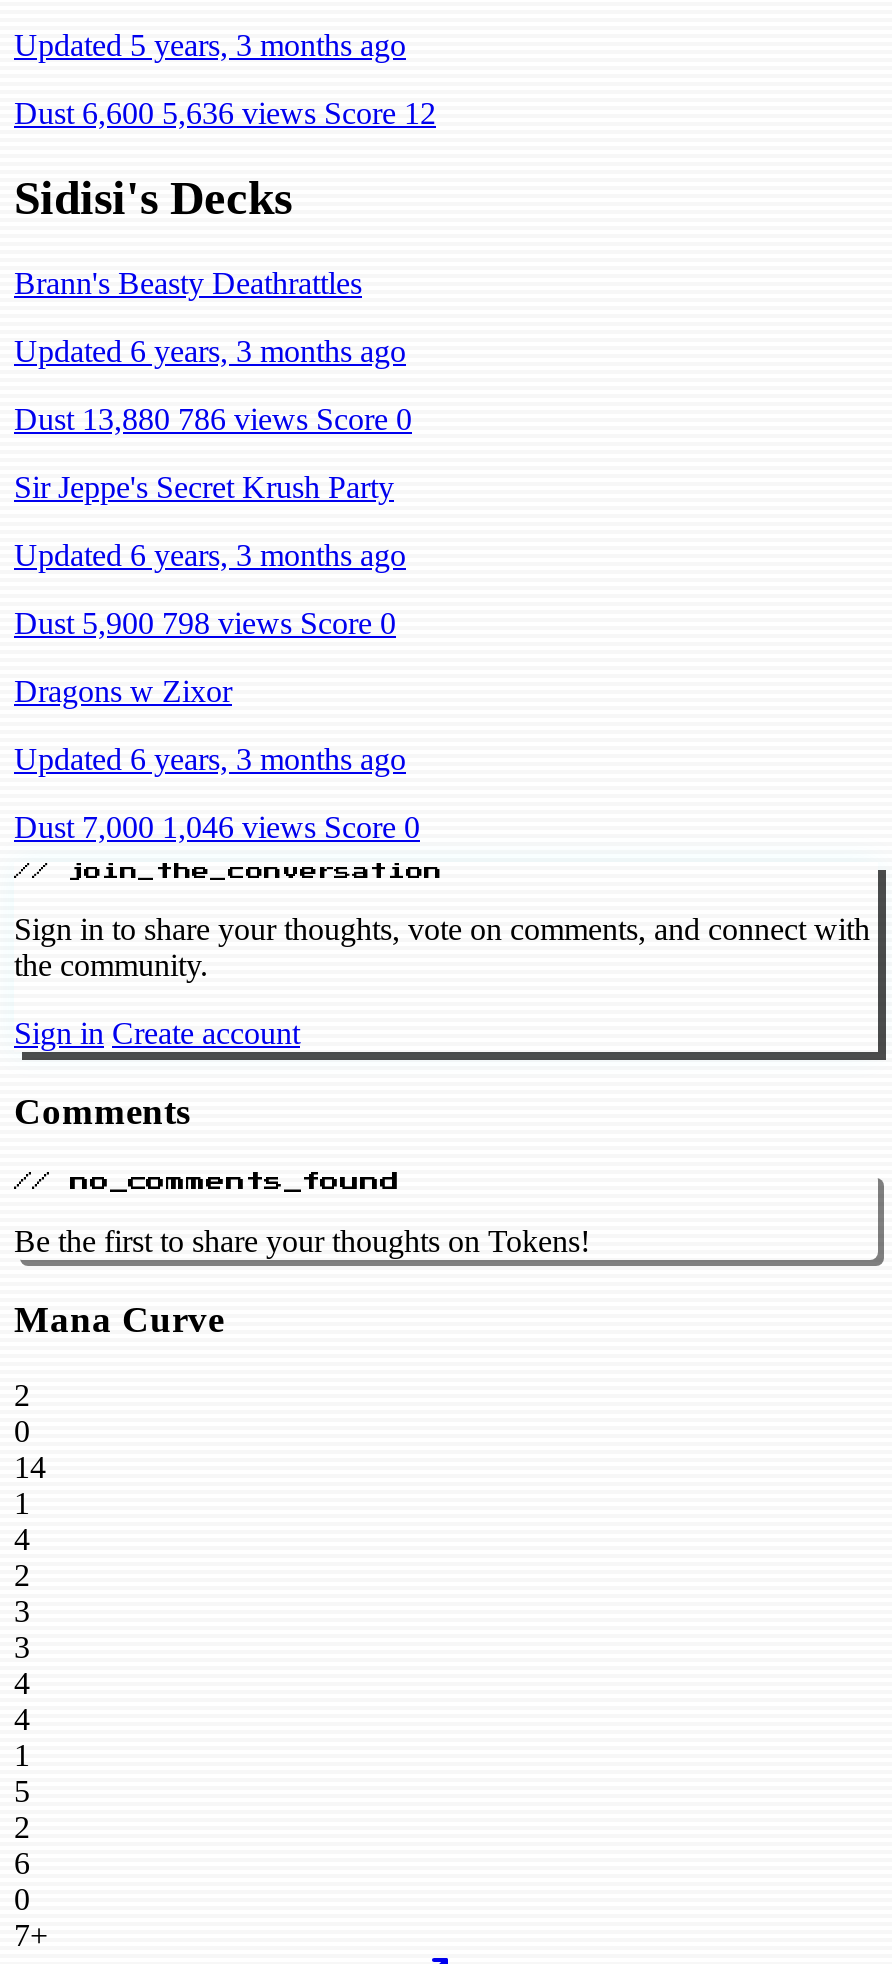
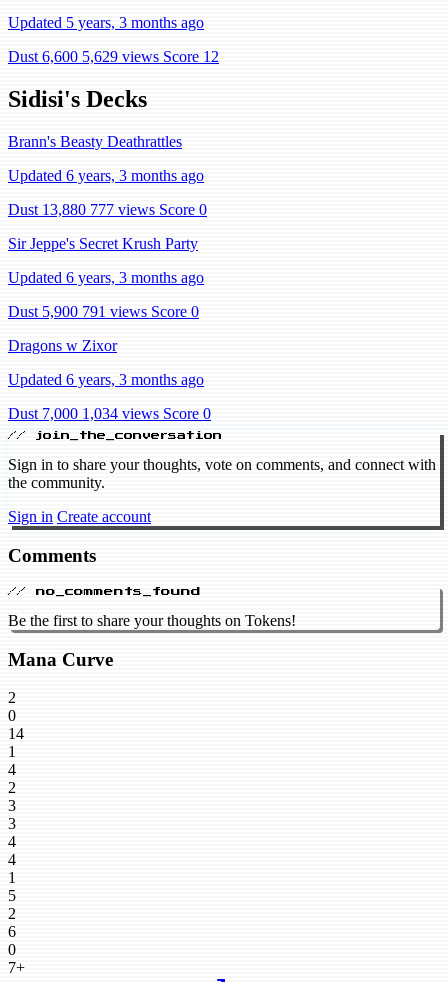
[14,96,436,130] Dust 6,600 5,636 views Score 12 -> [8,48,219,65] Dust 6,600 5,629 views Score 12
[14,401,412,435] Dust 13,880 786 views Score 0 -> [8,201,207,218] Dust 13,880 777 views Score 0
[14,605,396,639] Dust 5,900 798 views Score 0 -> [8,303,199,320] Dust 5,900 791 views Score 0
[14,809,420,843] Dust 7,000 1,046 views Score 0 -> [8,405,211,422] Dust 7,000 1,034 views Score 0

